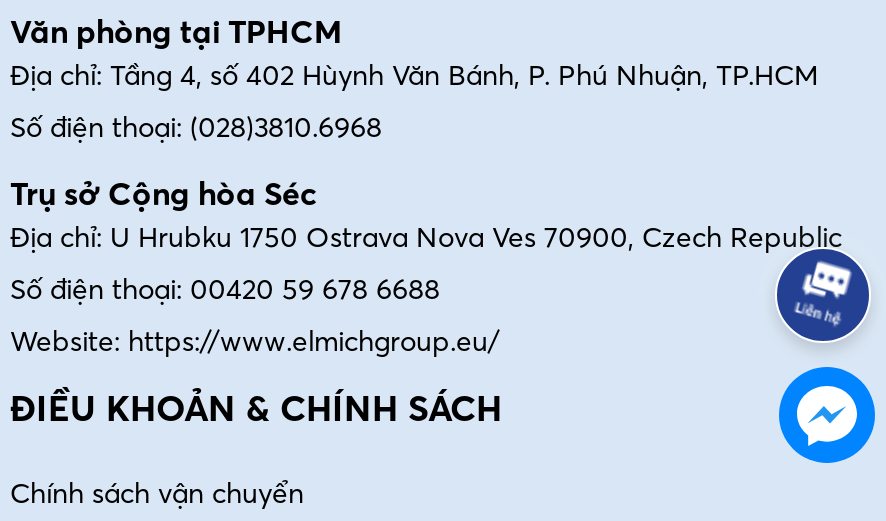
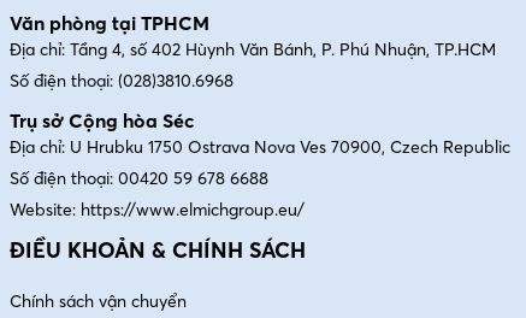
[775,255,871,343] [image] -> none
[777,365,877,465] [image] -> none

